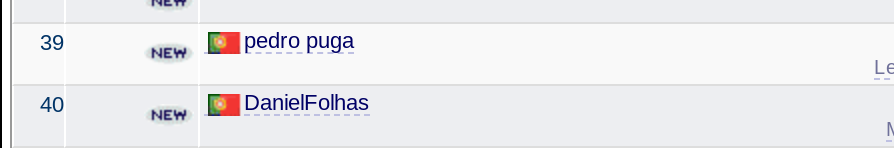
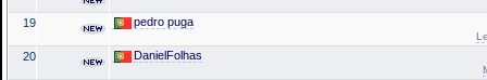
[40,30,64,54] 39 -> [23,16,36,29] 19
[40,92,64,116] 40 -> [23,50,36,62] 20

